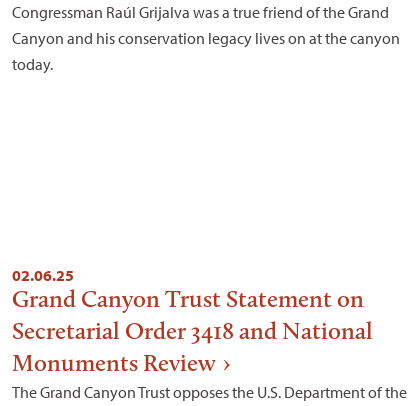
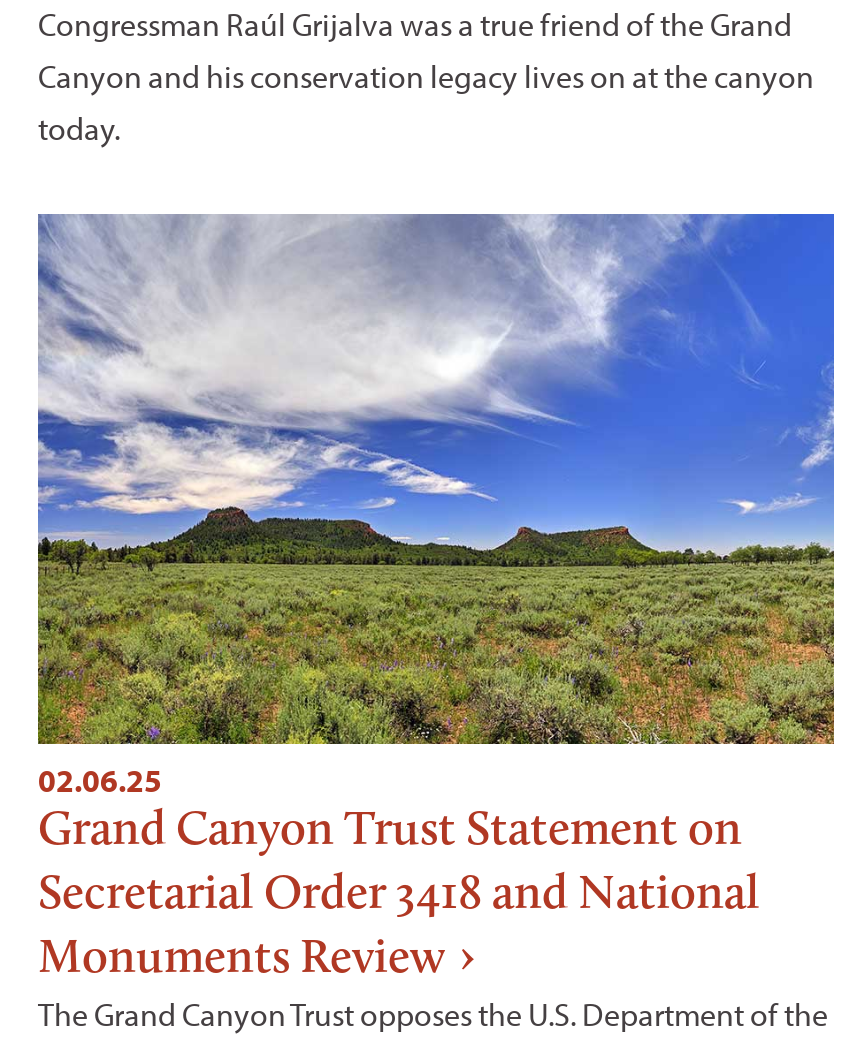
none -> [36,212,836,748] [image]

